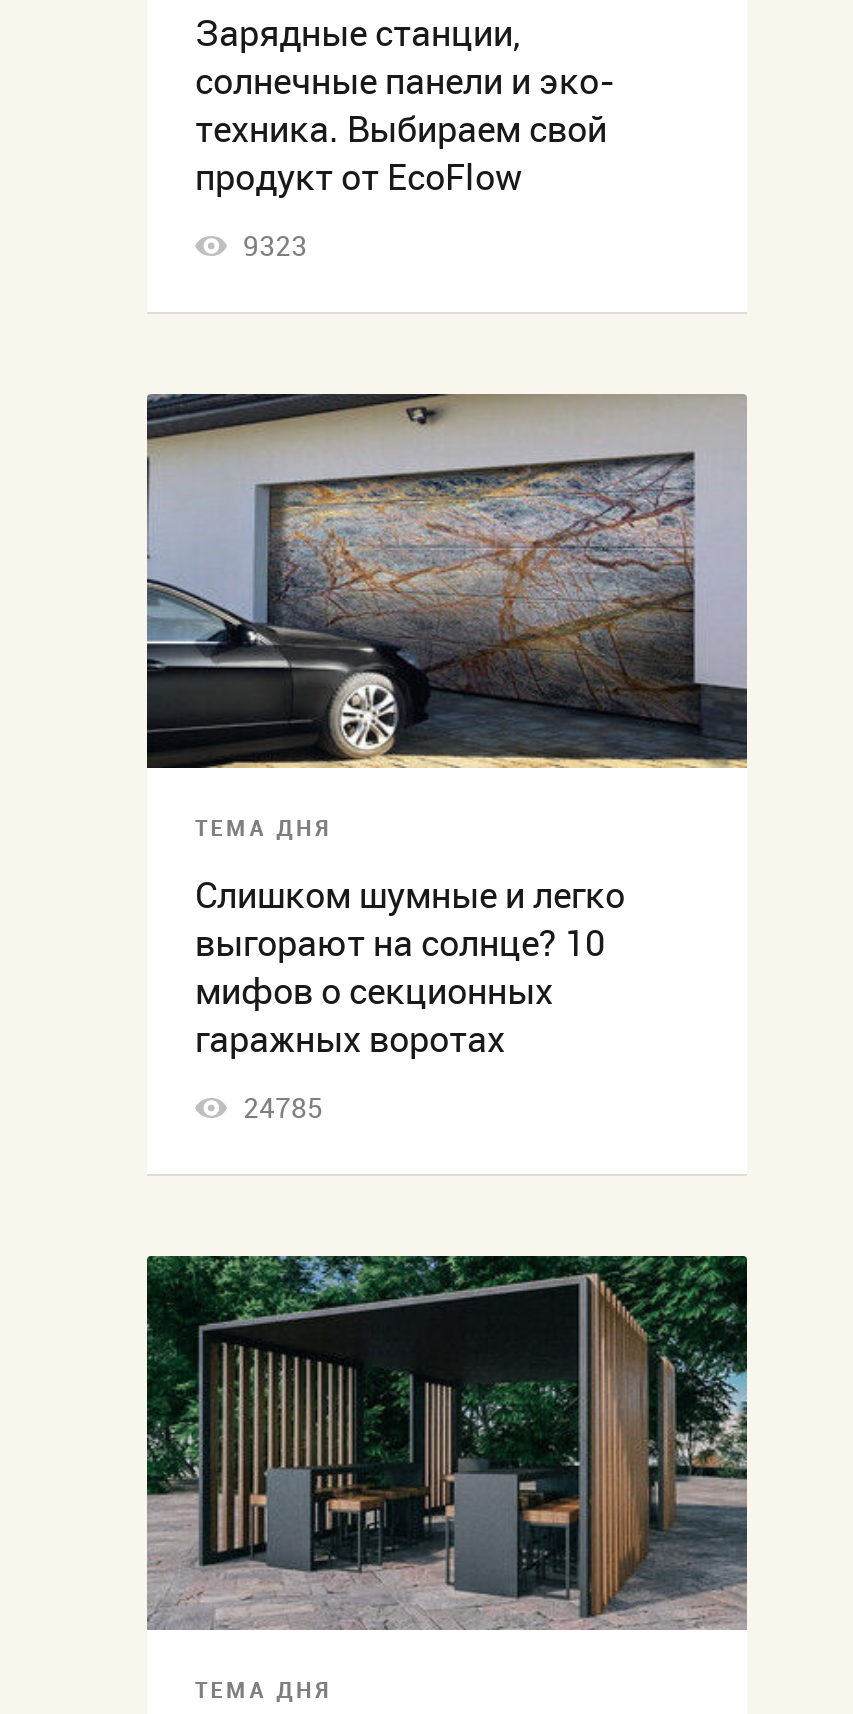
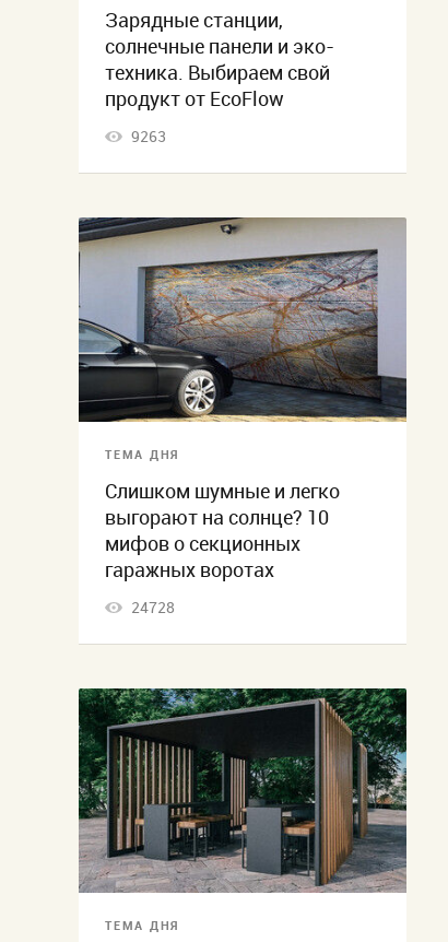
[243,230,307,262] 9323 -> [131,128,166,145] 9263
[243,1092,323,1124] 24785 -> [131,599,175,616] 24728

